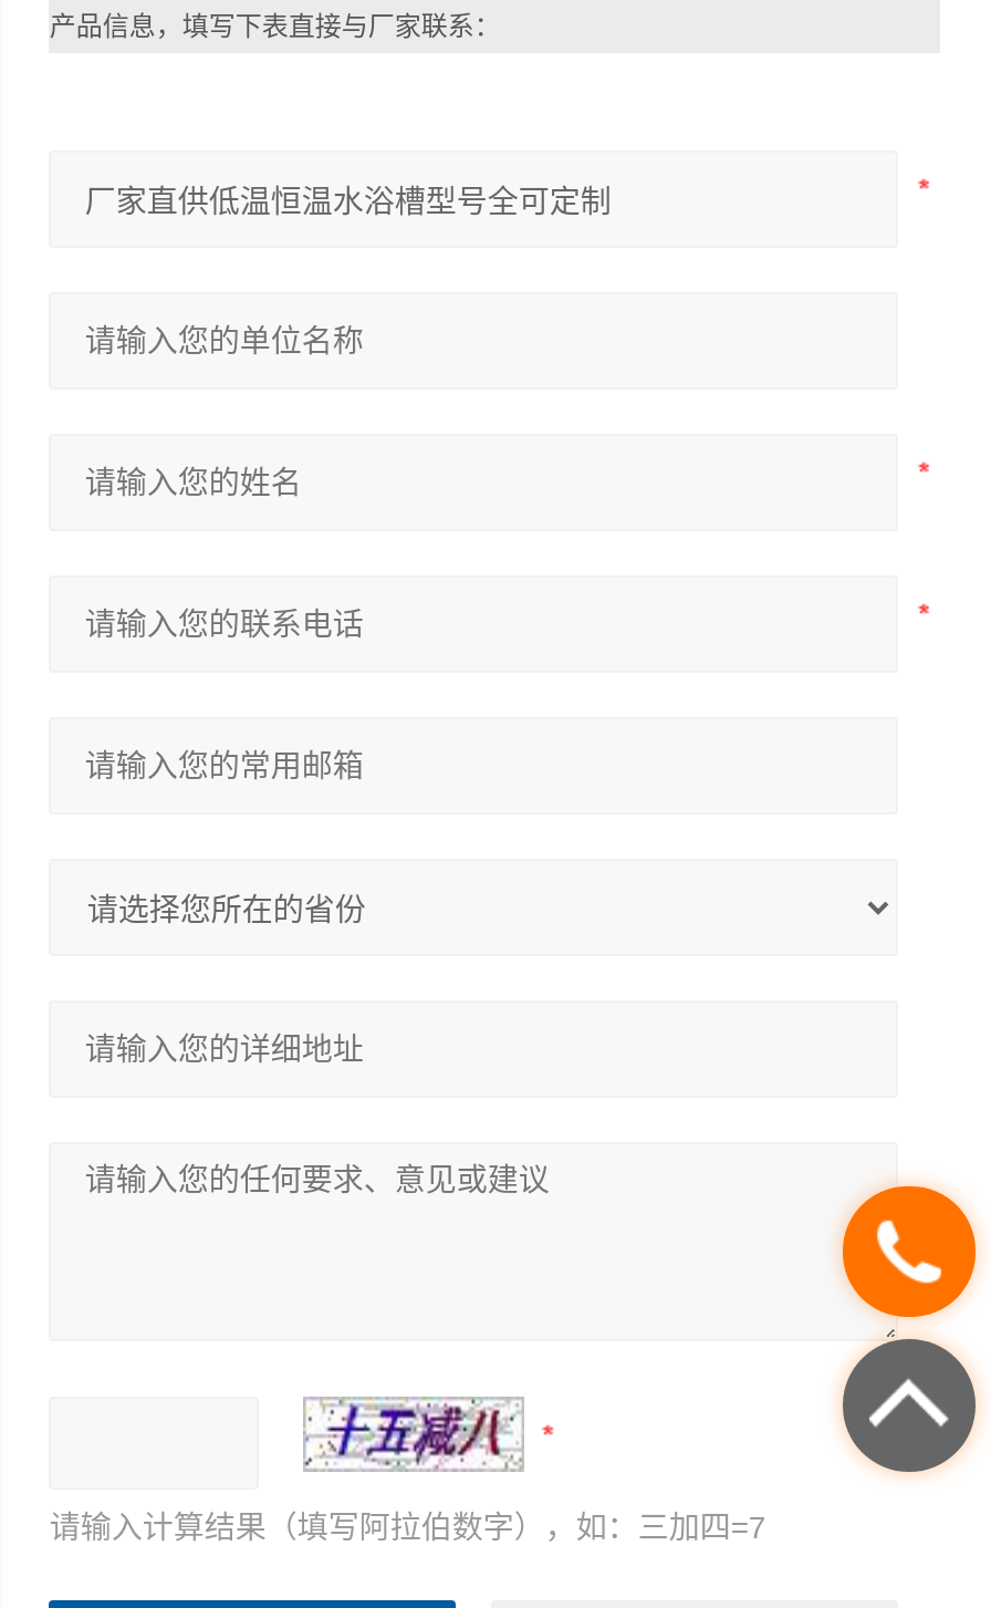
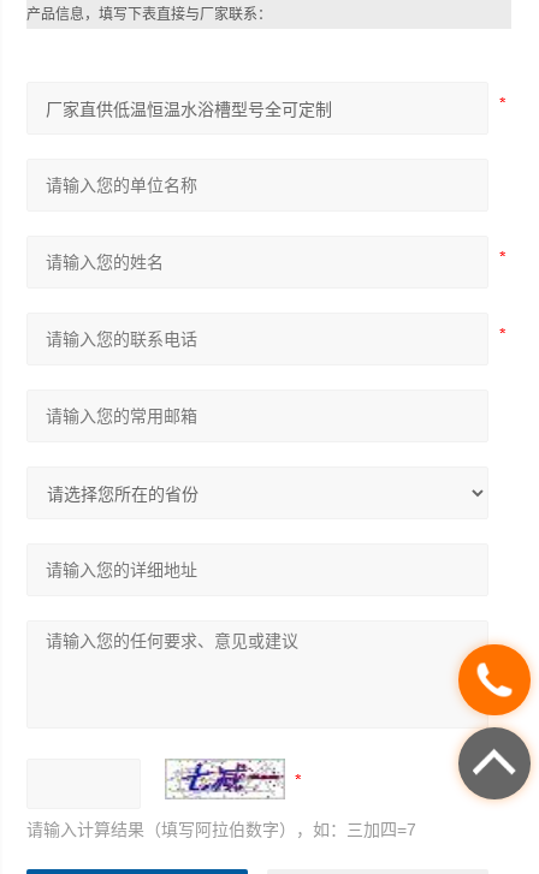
[305,1397,522,1470] [image] -> [167,759,285,799] [image]

